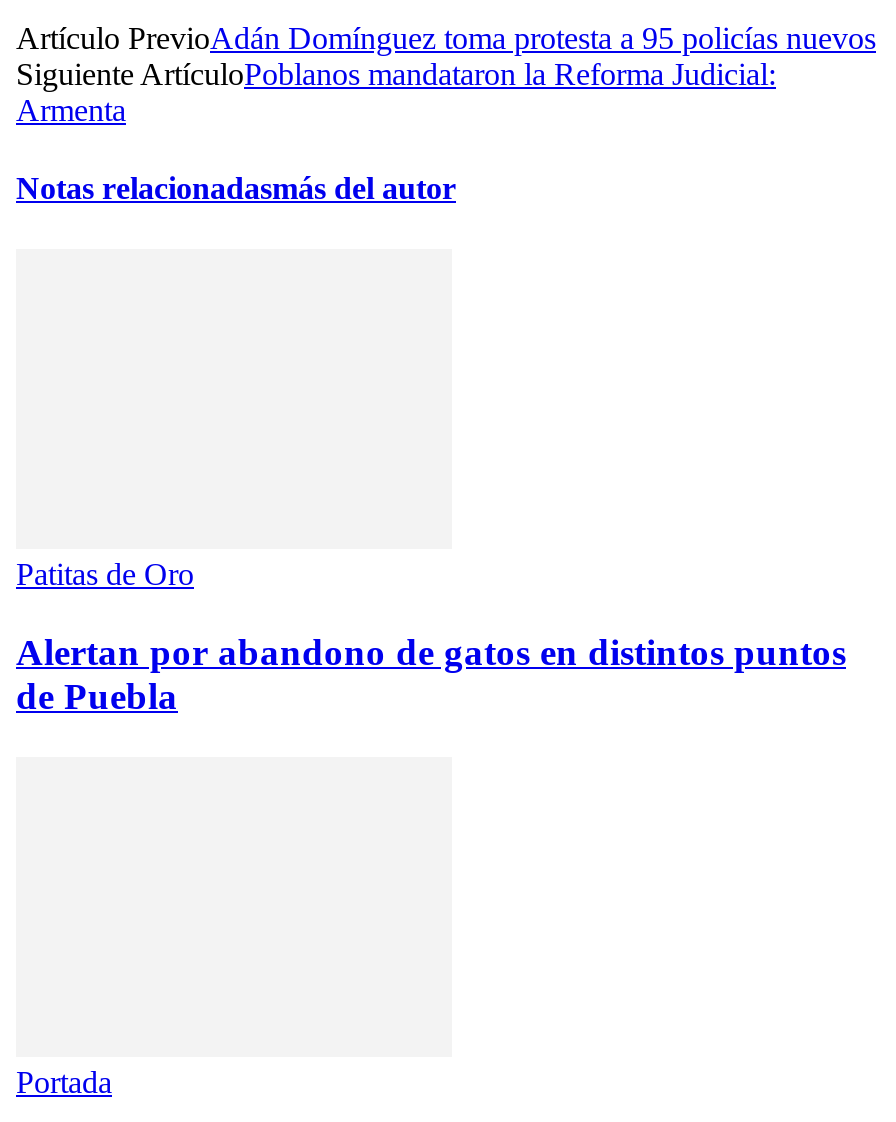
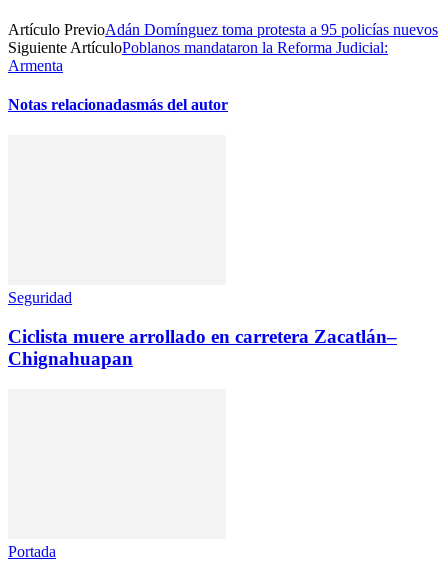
[16,557,194,591] Patitas de Oro -> [8,289,72,306] Seguridad
[16,631,846,717] Alertan por abandono de gatos en distintos puntos | de Puebla -> [8,326,397,369] Ciclista muere arrollado en carretera Zacatlán– | Chignahuapan

